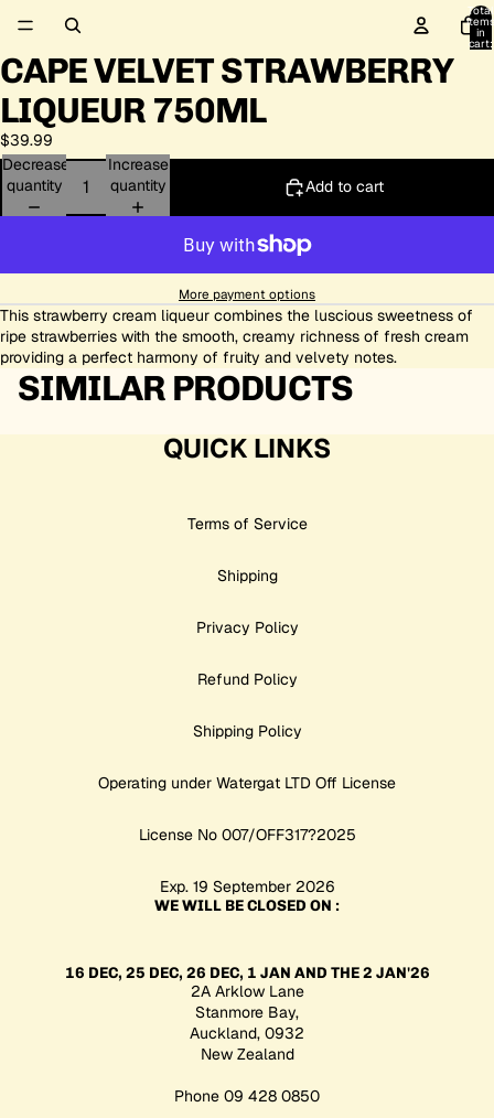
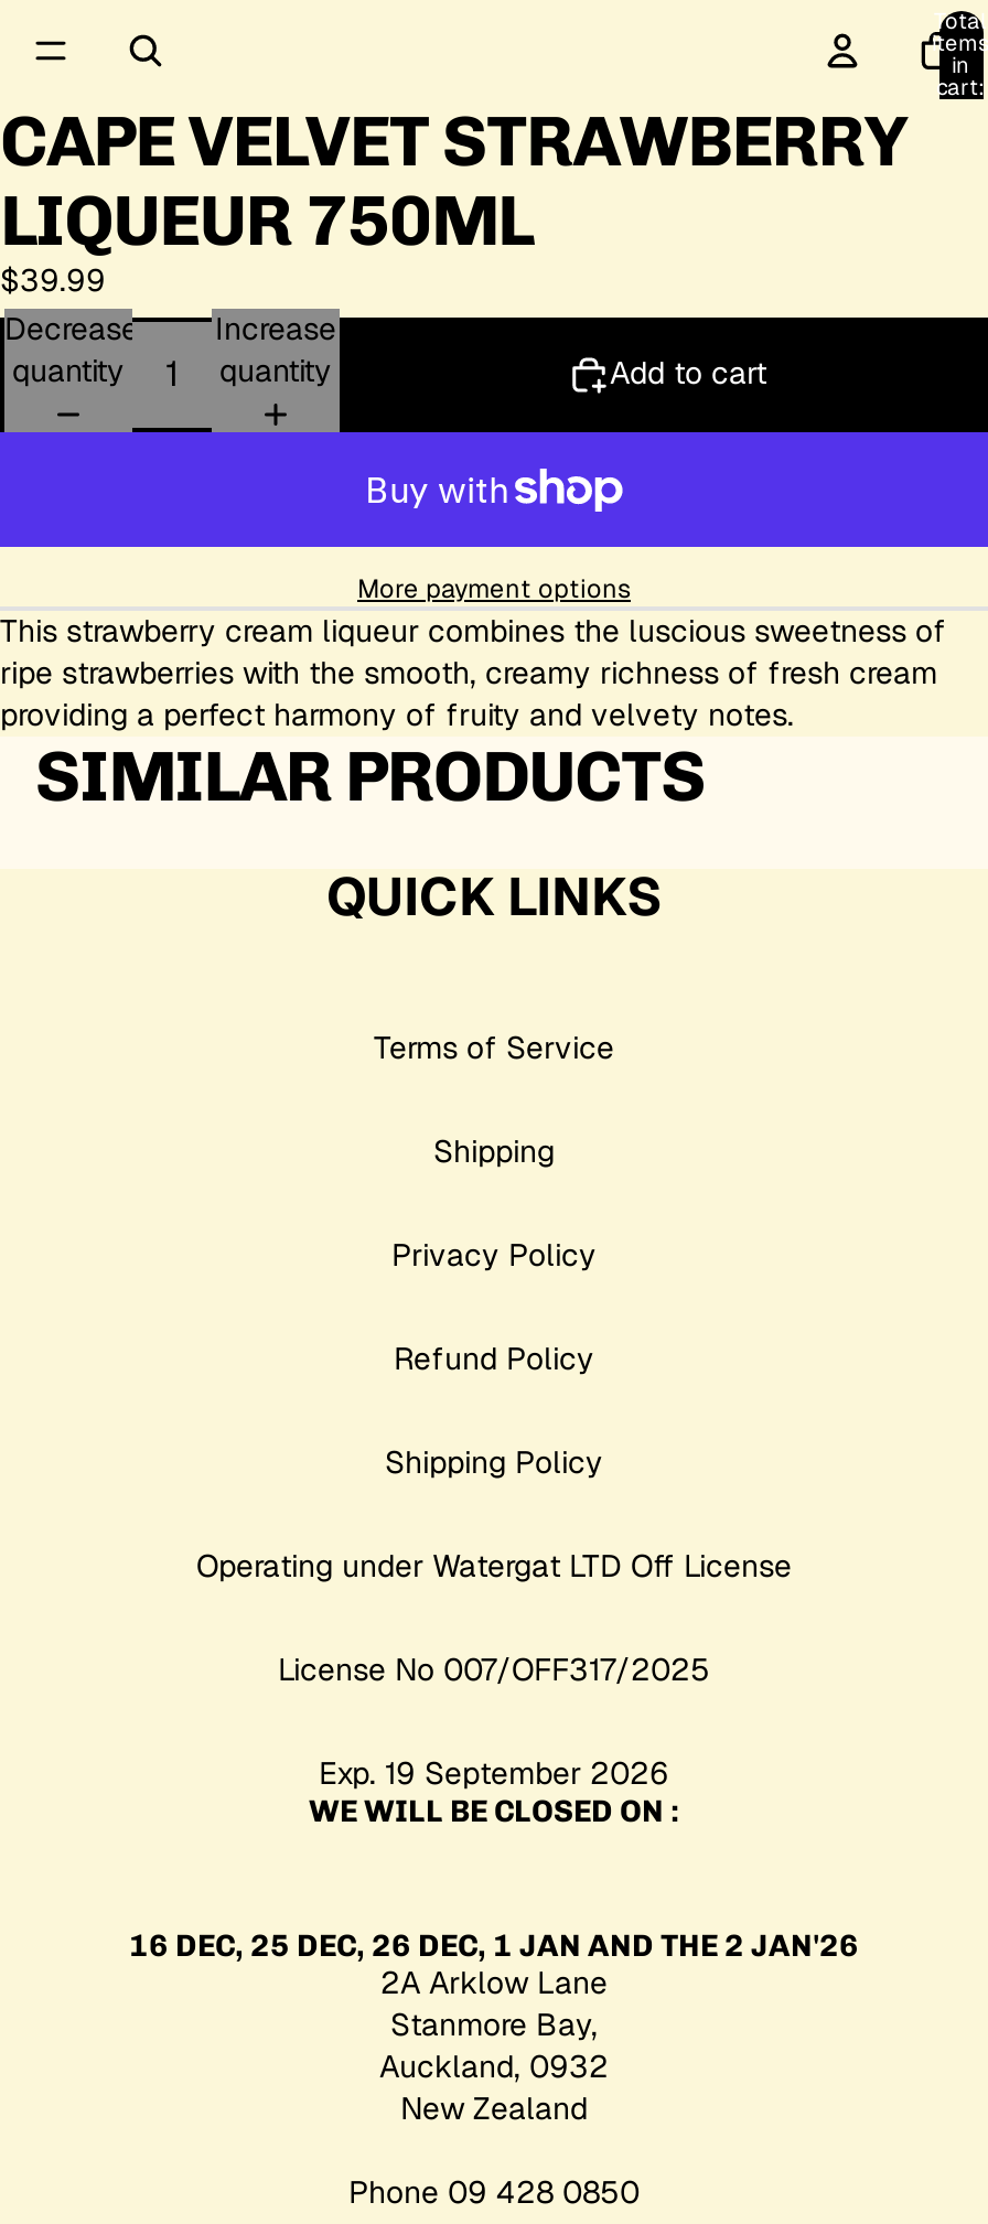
[138,824,356,844] License No 007/OFF317?2025 -> [278,1649,710,1689] License No 007/OFF317/2025

